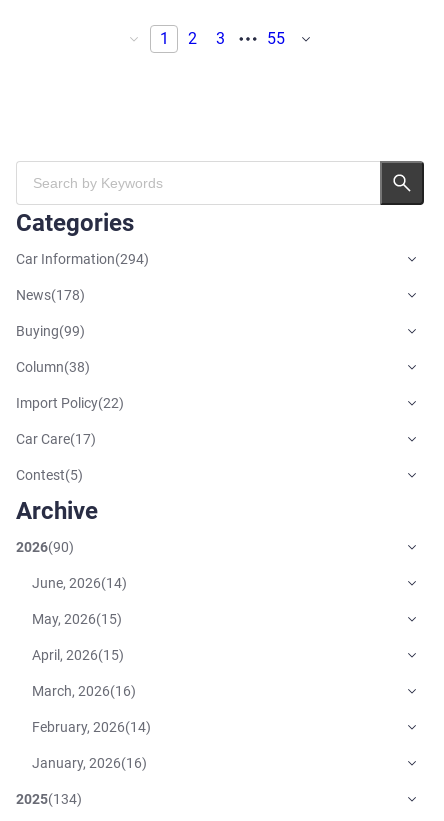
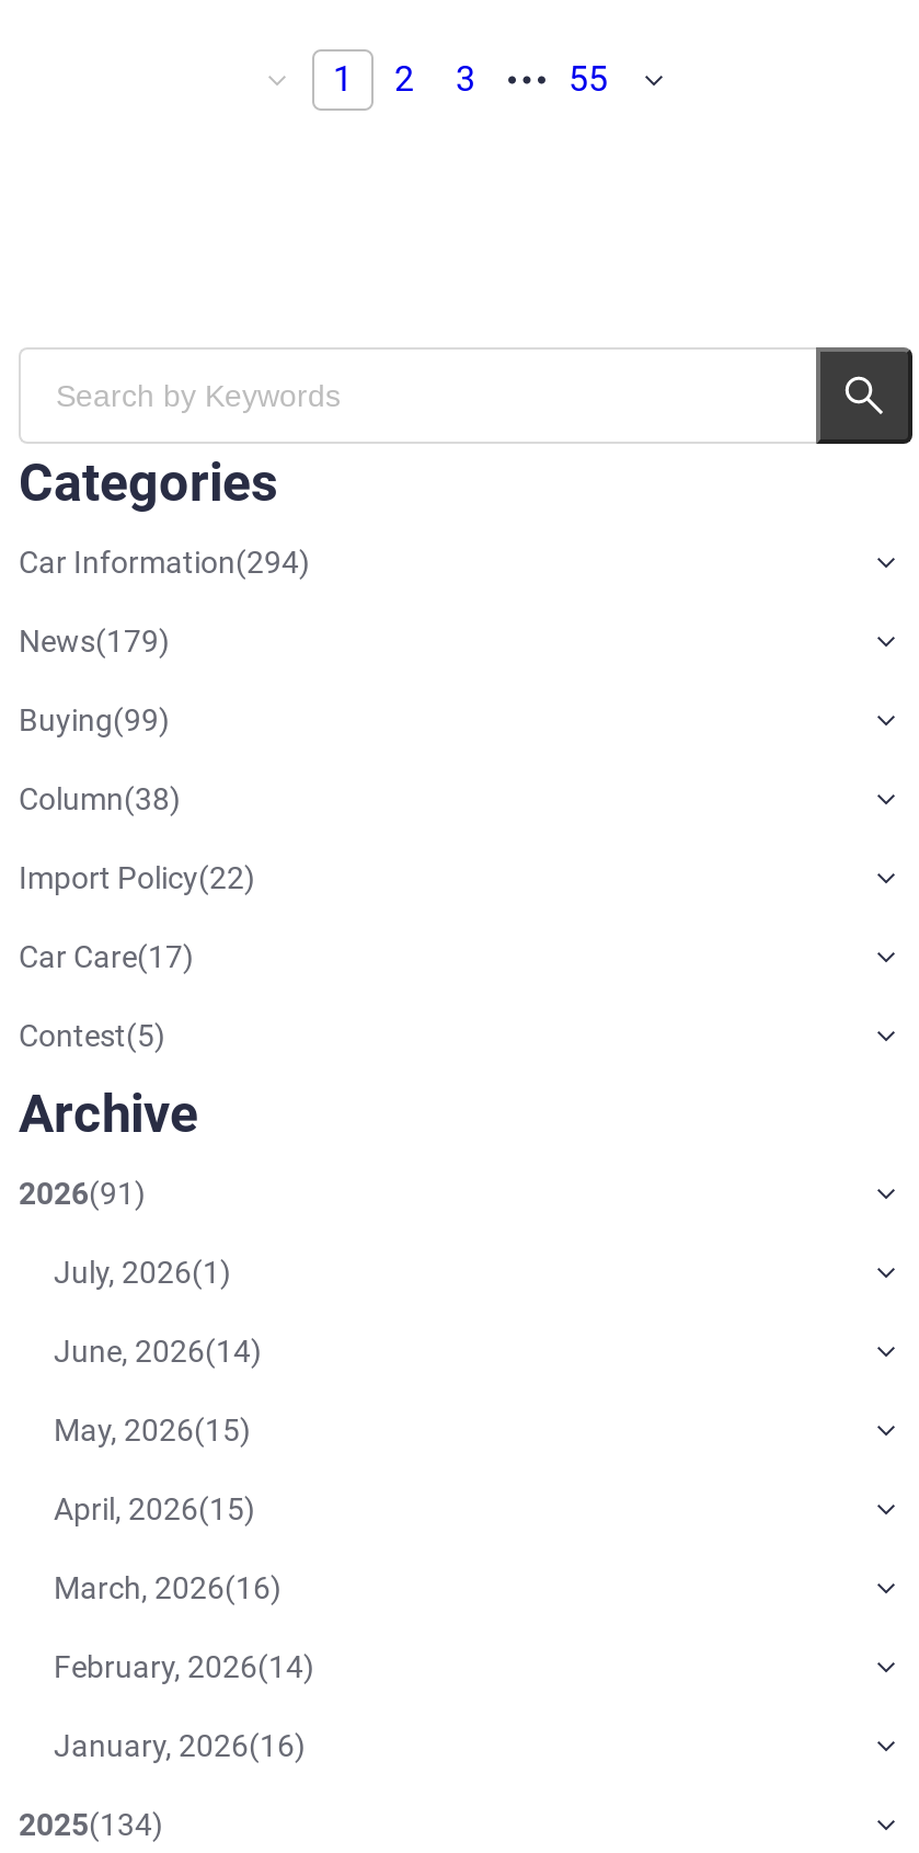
[16,287,85,303] News(178) -> [19,623,170,658] News(179)
[16,539,74,555] 2026(90) -> [19,1175,231,1289] 2026(91) | July, 2026(1)

